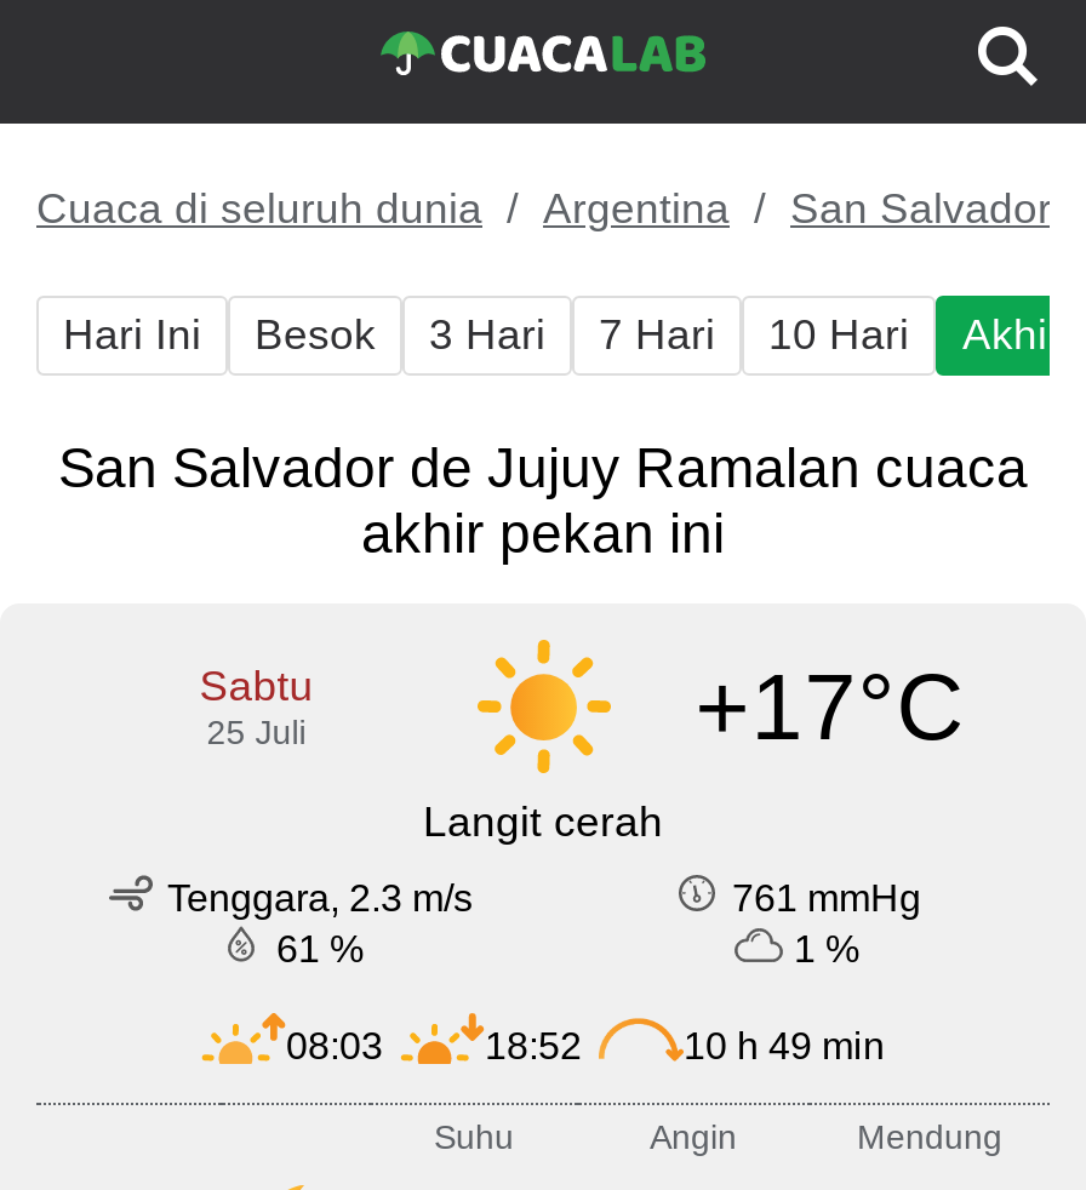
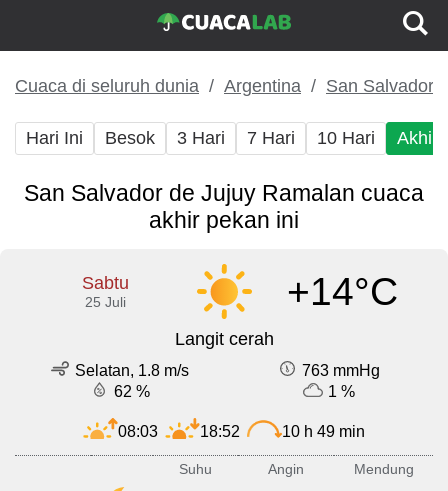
[695,654,964,758] +17°C -> [287,270,398,313] +14°C
[167,878,473,919] Tenggara, 2.3 m/s -> [75,362,189,379] Selatan, 1.8 m/s
[732,878,921,919] 761 mmHg -> [302,362,380,379] 763 mmHg
[276,929,364,970] 61 % -> [114,383,150,400] 62 %

